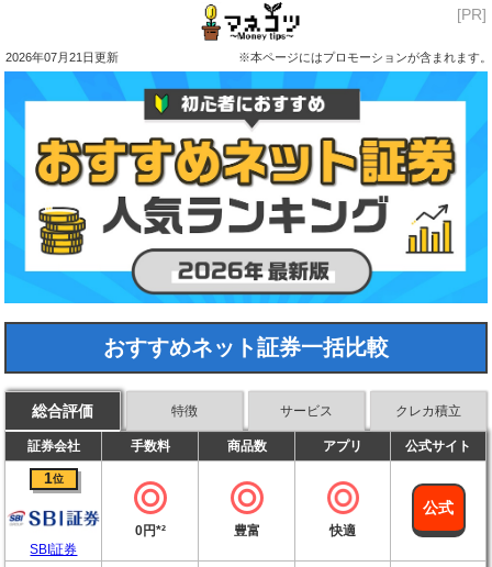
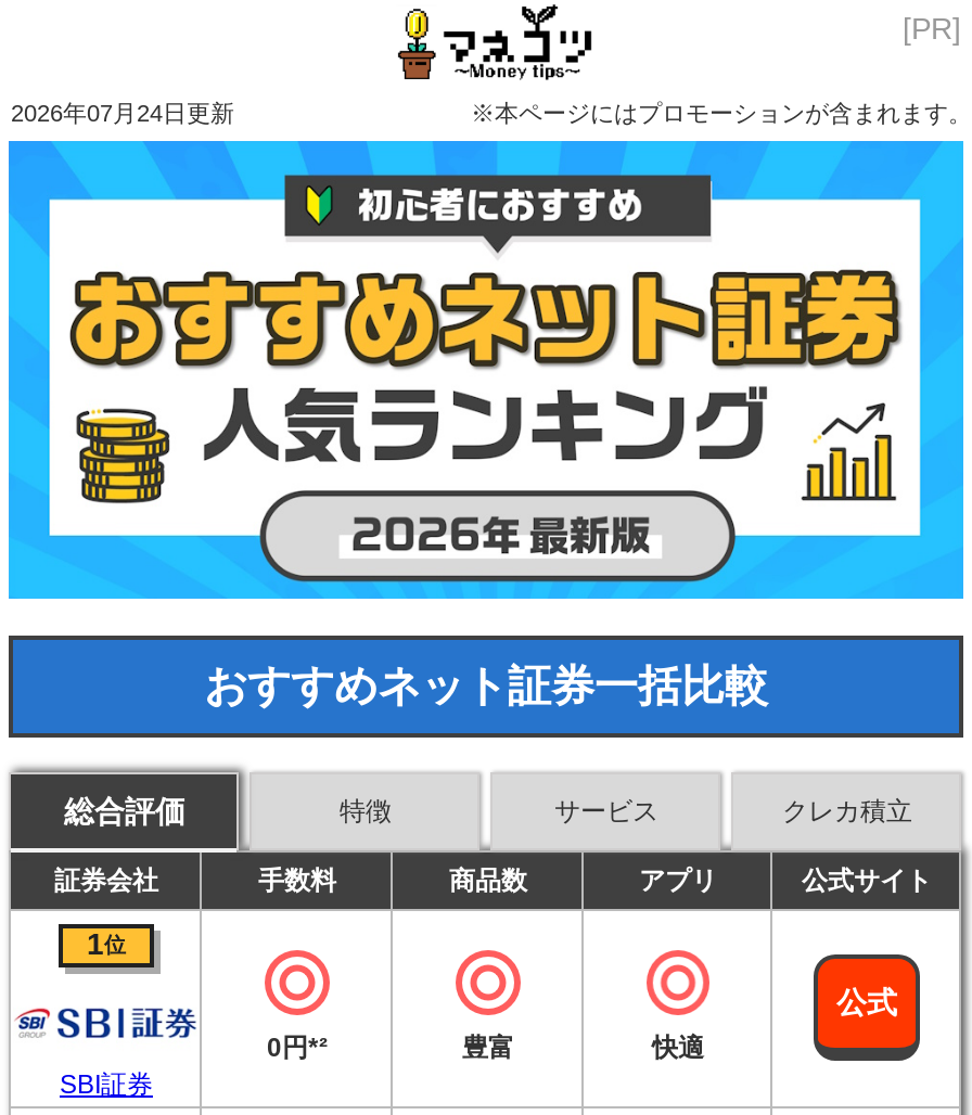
[5,51,119,64] 2026年07月21日更新 -> [11,100,234,126] 2026年07月24日更新

